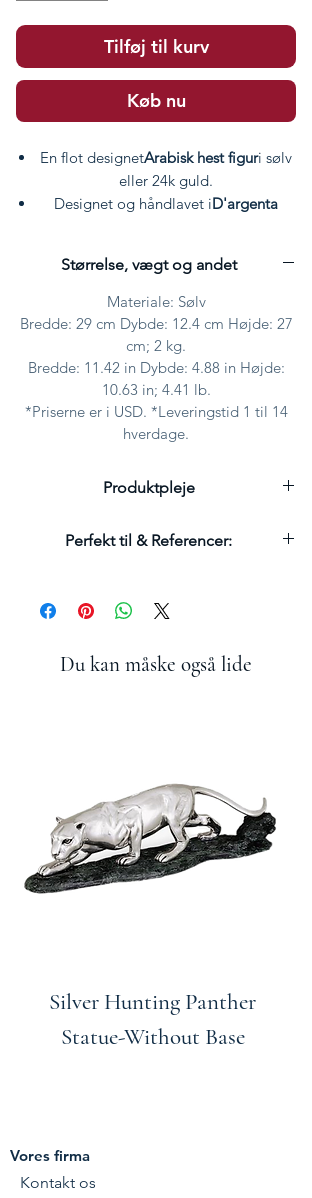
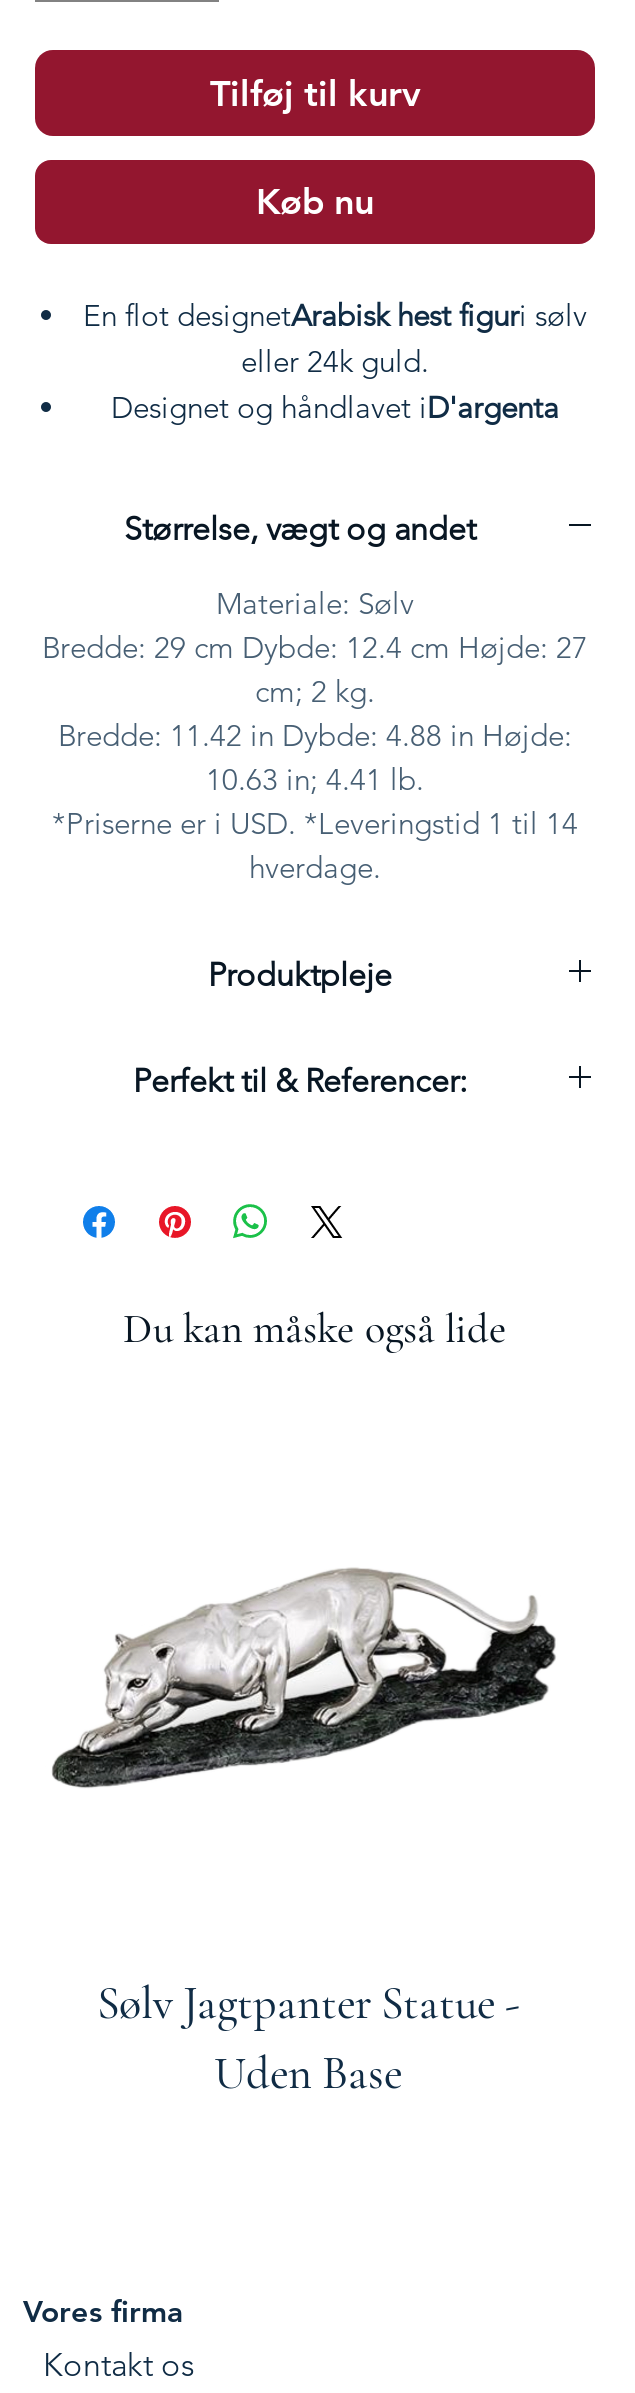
[49,988,256,1051] Silver Hunting Panther | Statue-Without Base -> [97,1975,519,2101] Sølv Jagtpanter Statue - | Uden Base

